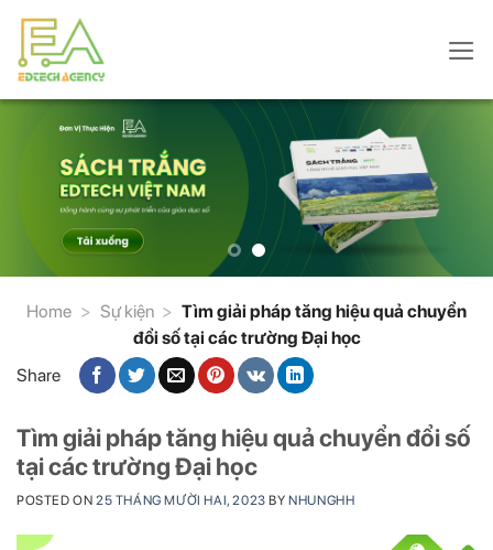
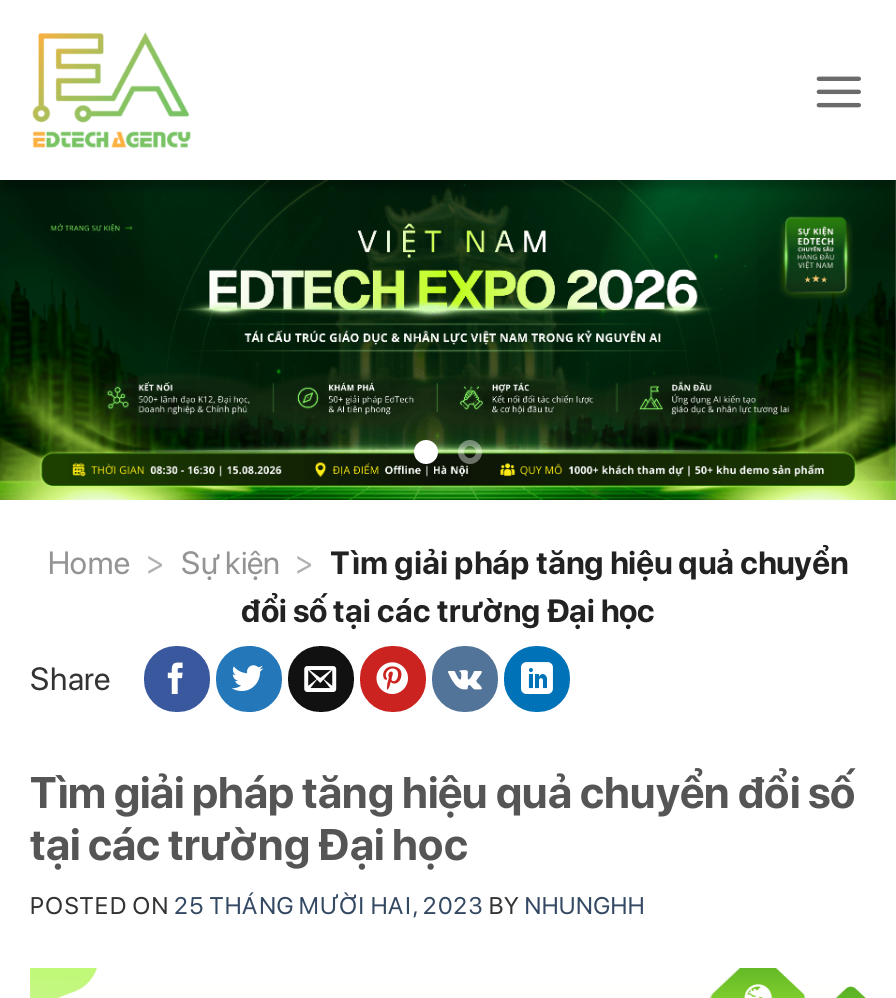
[3,98,490,278] [image] -> [6,178,890,502] [image]

